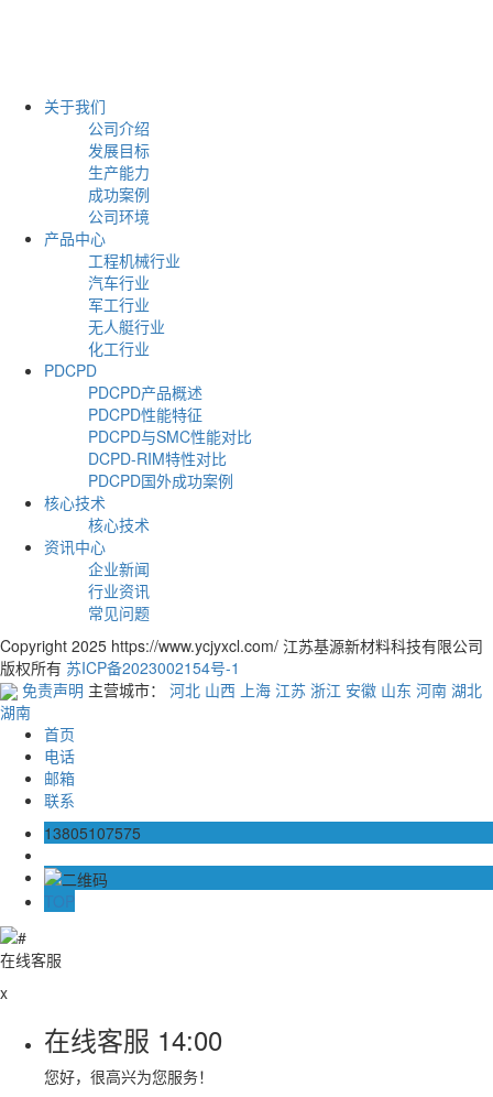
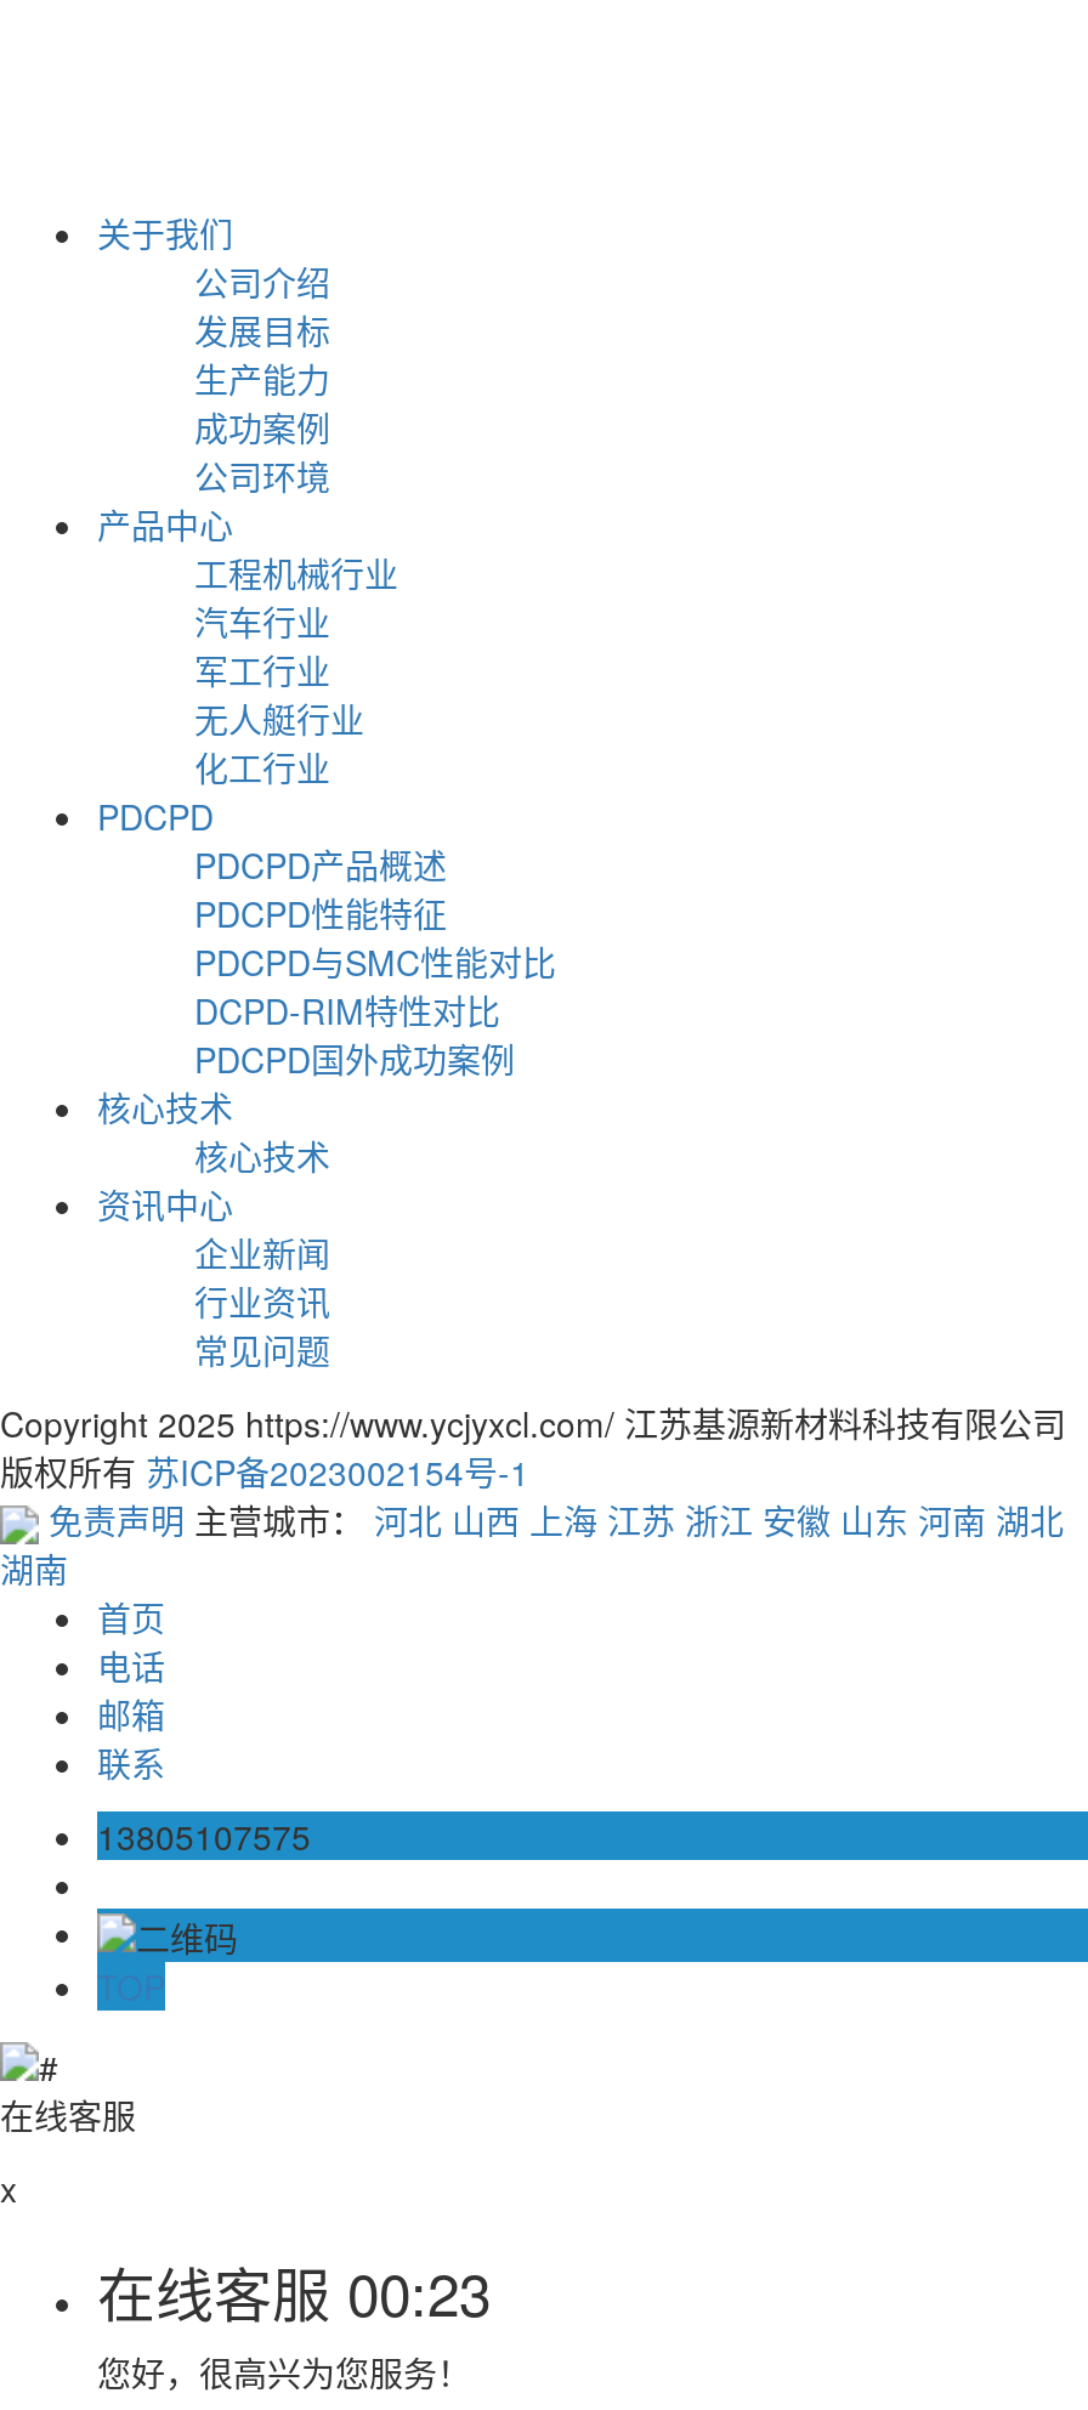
[44,1019,222,1058] 在线客服14:00 -> [97,2248,491,2333] 在线客服00:23

